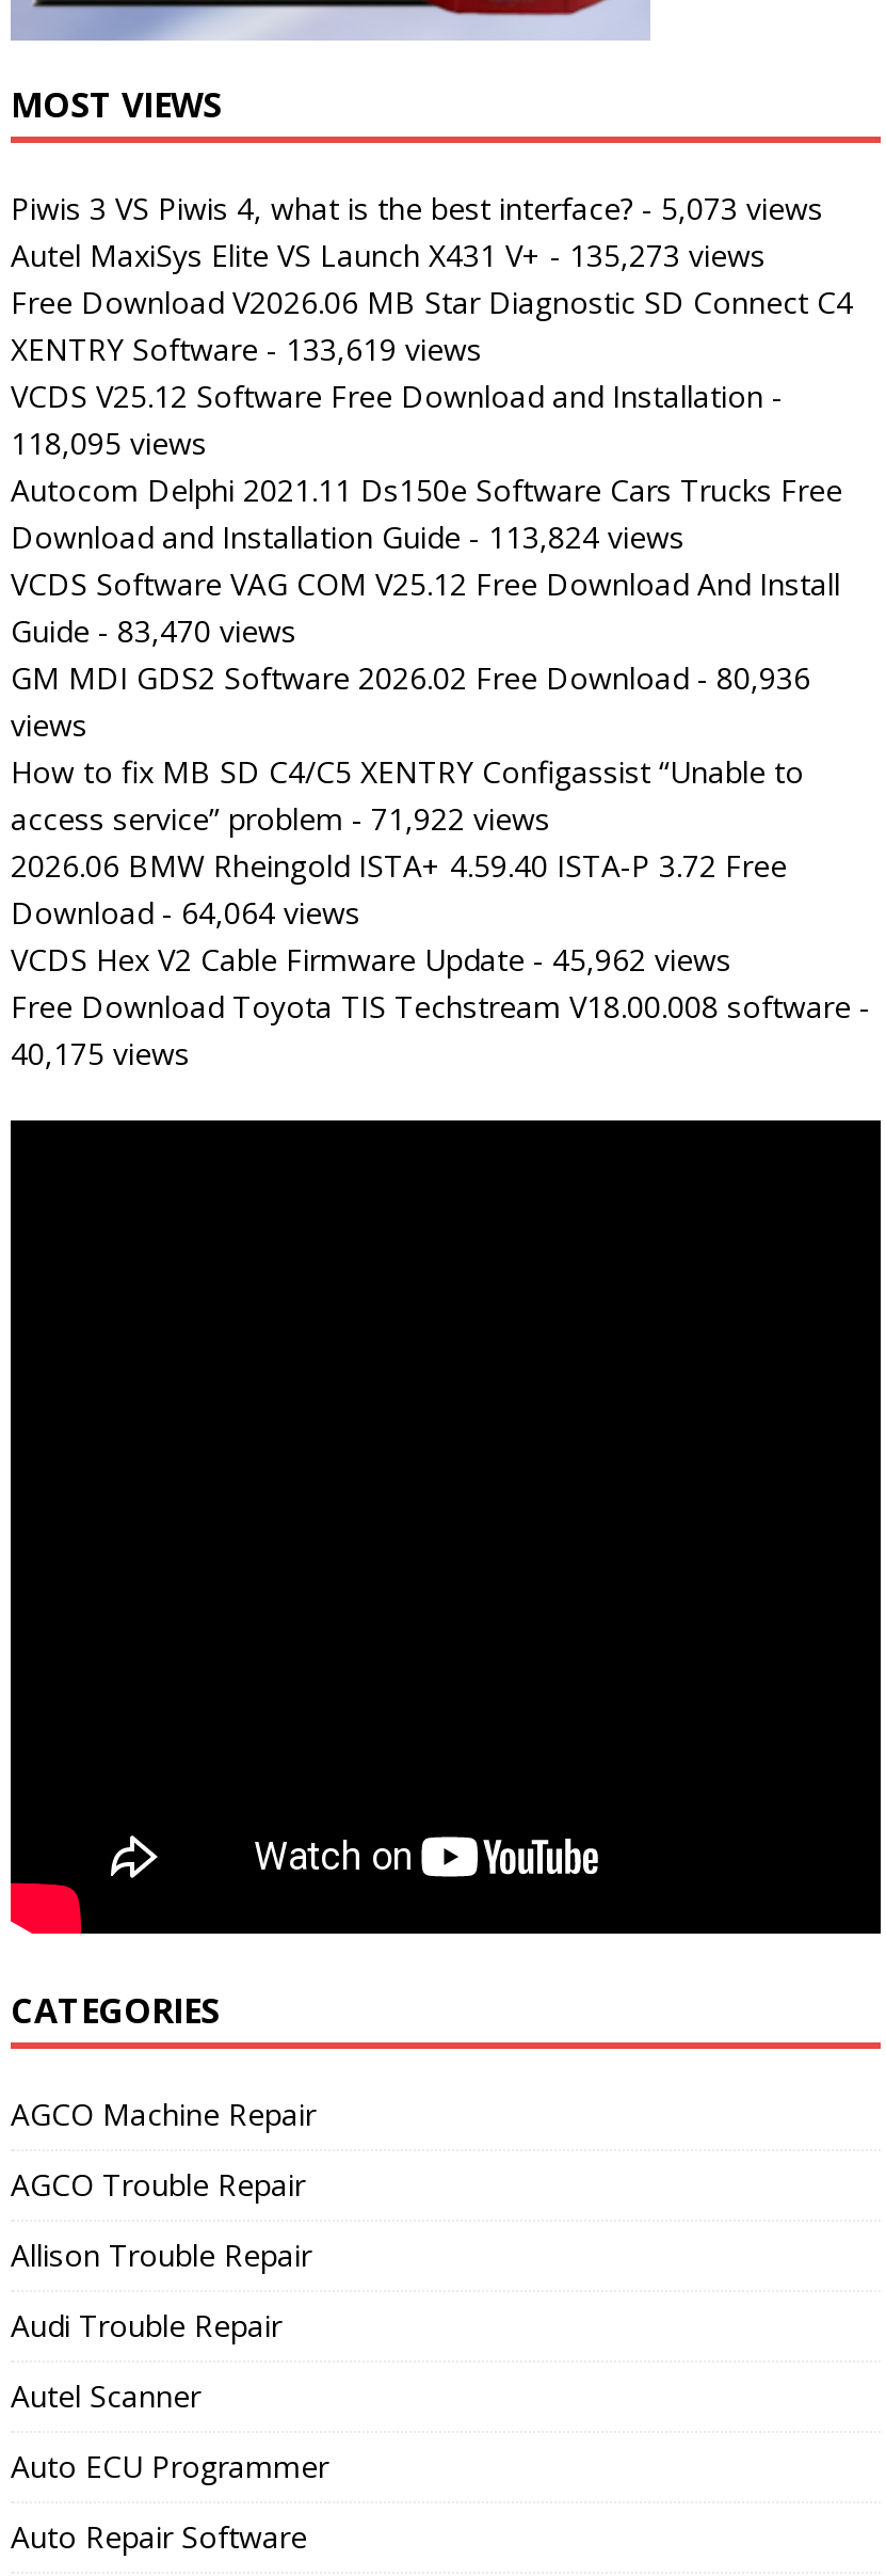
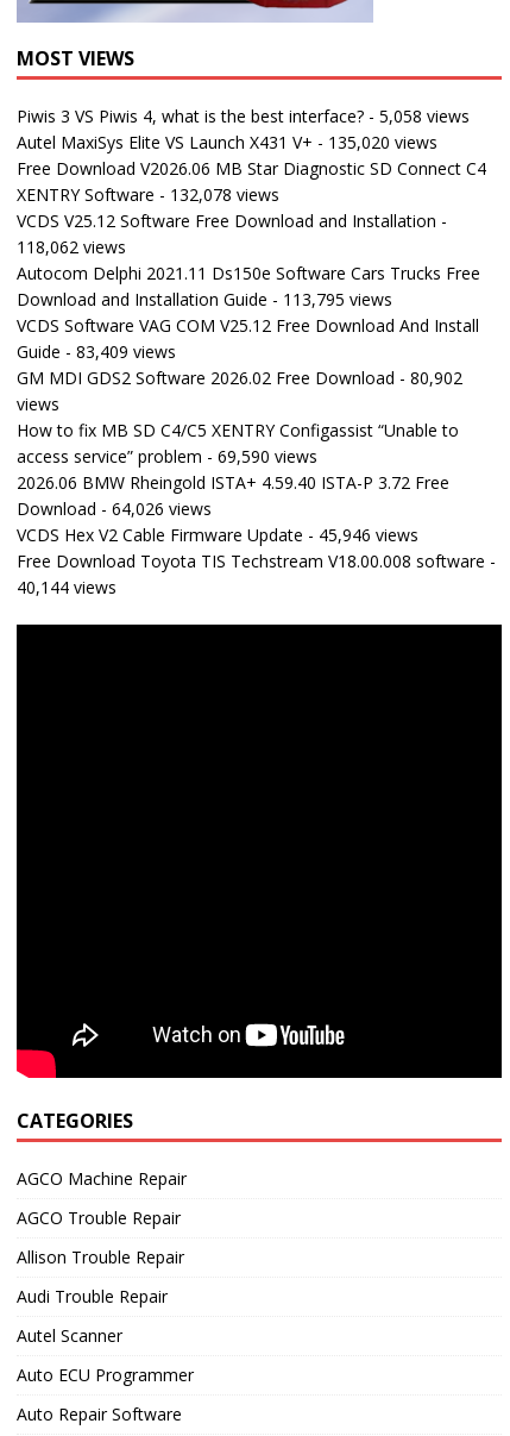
[11,188,823,228] Piwis 3 VS Piwis 4, what is the best interface? - 5,073 views -> [17,105,470,127] Piwis 3 VS Piwis 4, what is the best interface? - 5,058 views
[11,235,766,275] Autel MaxiSys Elite VS Launch X431 V+ - 135,273 views -> [17,131,437,153] Autel MaxiSys Elite VS Launch X431 V+ - 135,020 views
[11,329,482,369] XENTRY Software - 133,619 views -> [17,183,279,206] XENTRY Software - 132,078 views
[11,423,207,463] 118,095 views -> [17,236,126,258] 118,062 views
[11,516,684,557] Download and Installation Guide - 113,824 views -> [17,288,392,311] Download and Installation Guide - 113,795 views
[11,610,296,651] Guide - 83,470 views -> [17,340,176,363] Guide - 83,409 views
[11,657,810,698] GM MDI GDS2 Software 2026.02 Free Download - 80,936 -> [17,366,462,389] GM MDI GDS2 Software 2026.02 Free Download - 80,902
[11,798,550,839] access service” problem - 71,922 views -> [17,445,317,468] access service” problem - 69,590 views
[11,892,360,933] Download - 64,064 views -> [17,497,212,520] Download - 64,026 views
[11,939,731,980] VCDS Hex V2 Cable Firmware Update - 45,962 views -> [17,523,418,546] VCDS Hex V2 Cable Firmware Update - 45,946 views
[11,1033,190,1074] 40,175 views -> [17,576,117,598] 40,144 views

